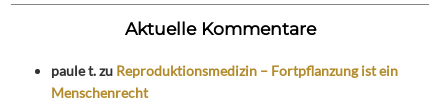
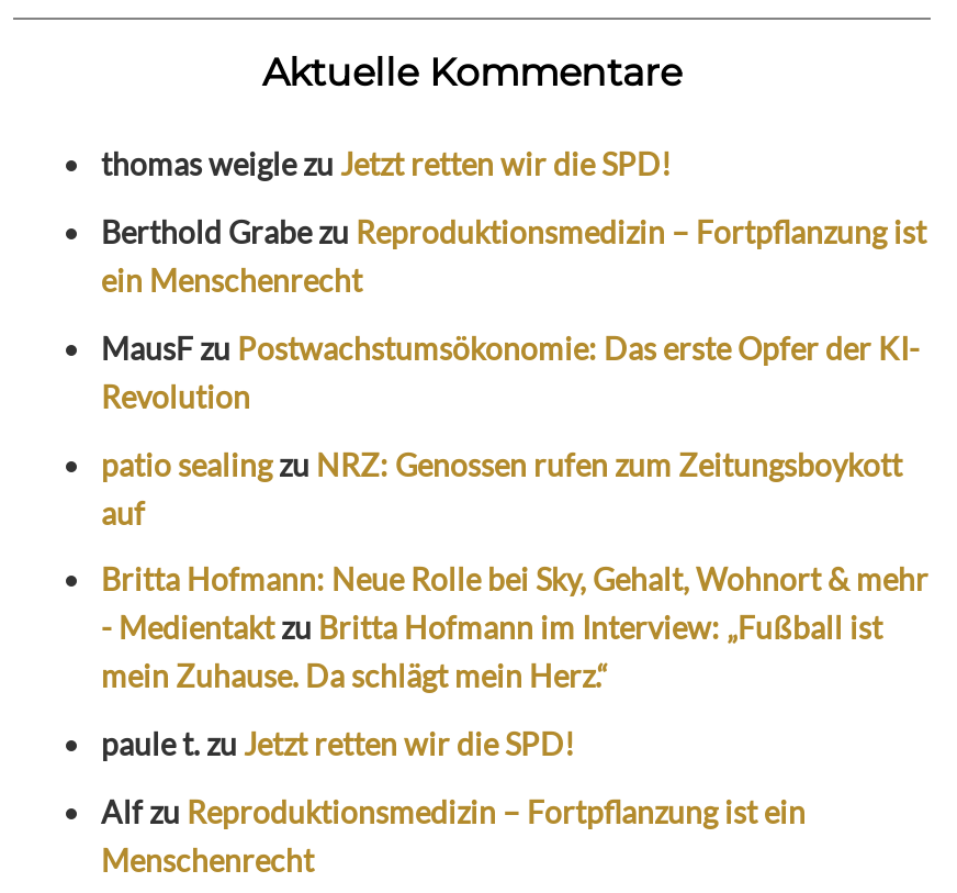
[51,62,398,79] paule t. zu Reproduktionsmedizin – Fortpflanzung ist ein -> [101,146,928,831] thomas weigle zu Jetzt retten wir die SPD! | Berthold Grabe zu Reproduktionsmedizin – Fortpflanzung ist | ein Menschenrecht | MausF zu Postwachstumsökonomie: Das erste Opfer der KI- | Revolution | patio sealing zu NRZ: Genossen rufen zum Zeitungsboykott | auf | Britta Hofmann: Neue Rolle bei Sky, Gehalt, Wohnort & mehr | - Medientakt zu Britta Hofmann im Interview: „Fußball ist | mein Zuhause. Da schlägt mein Herz.“ | paule t. zu Jetzt retten wir die SPD! | Alf zu Reproduktionsmedizin – Fortpflanzung ist ein

